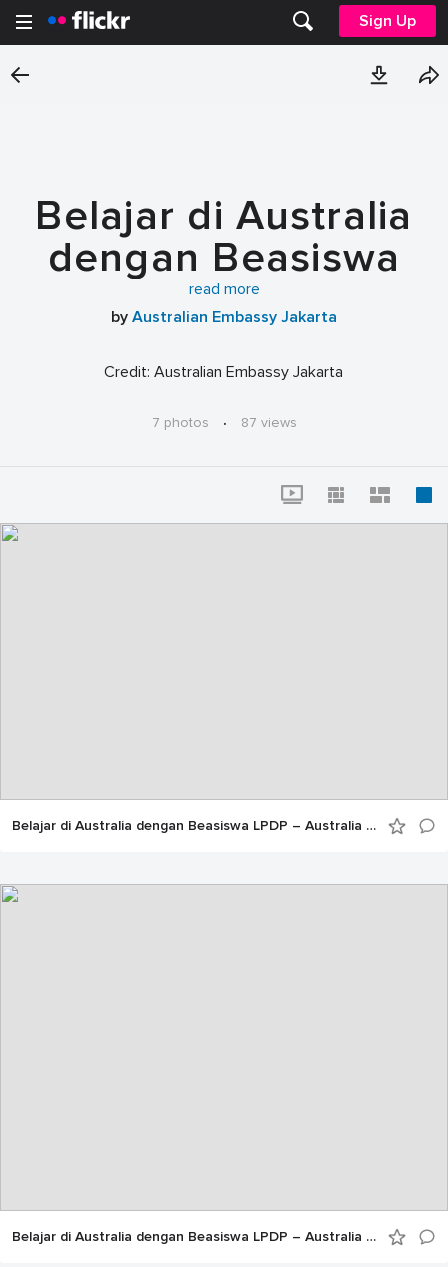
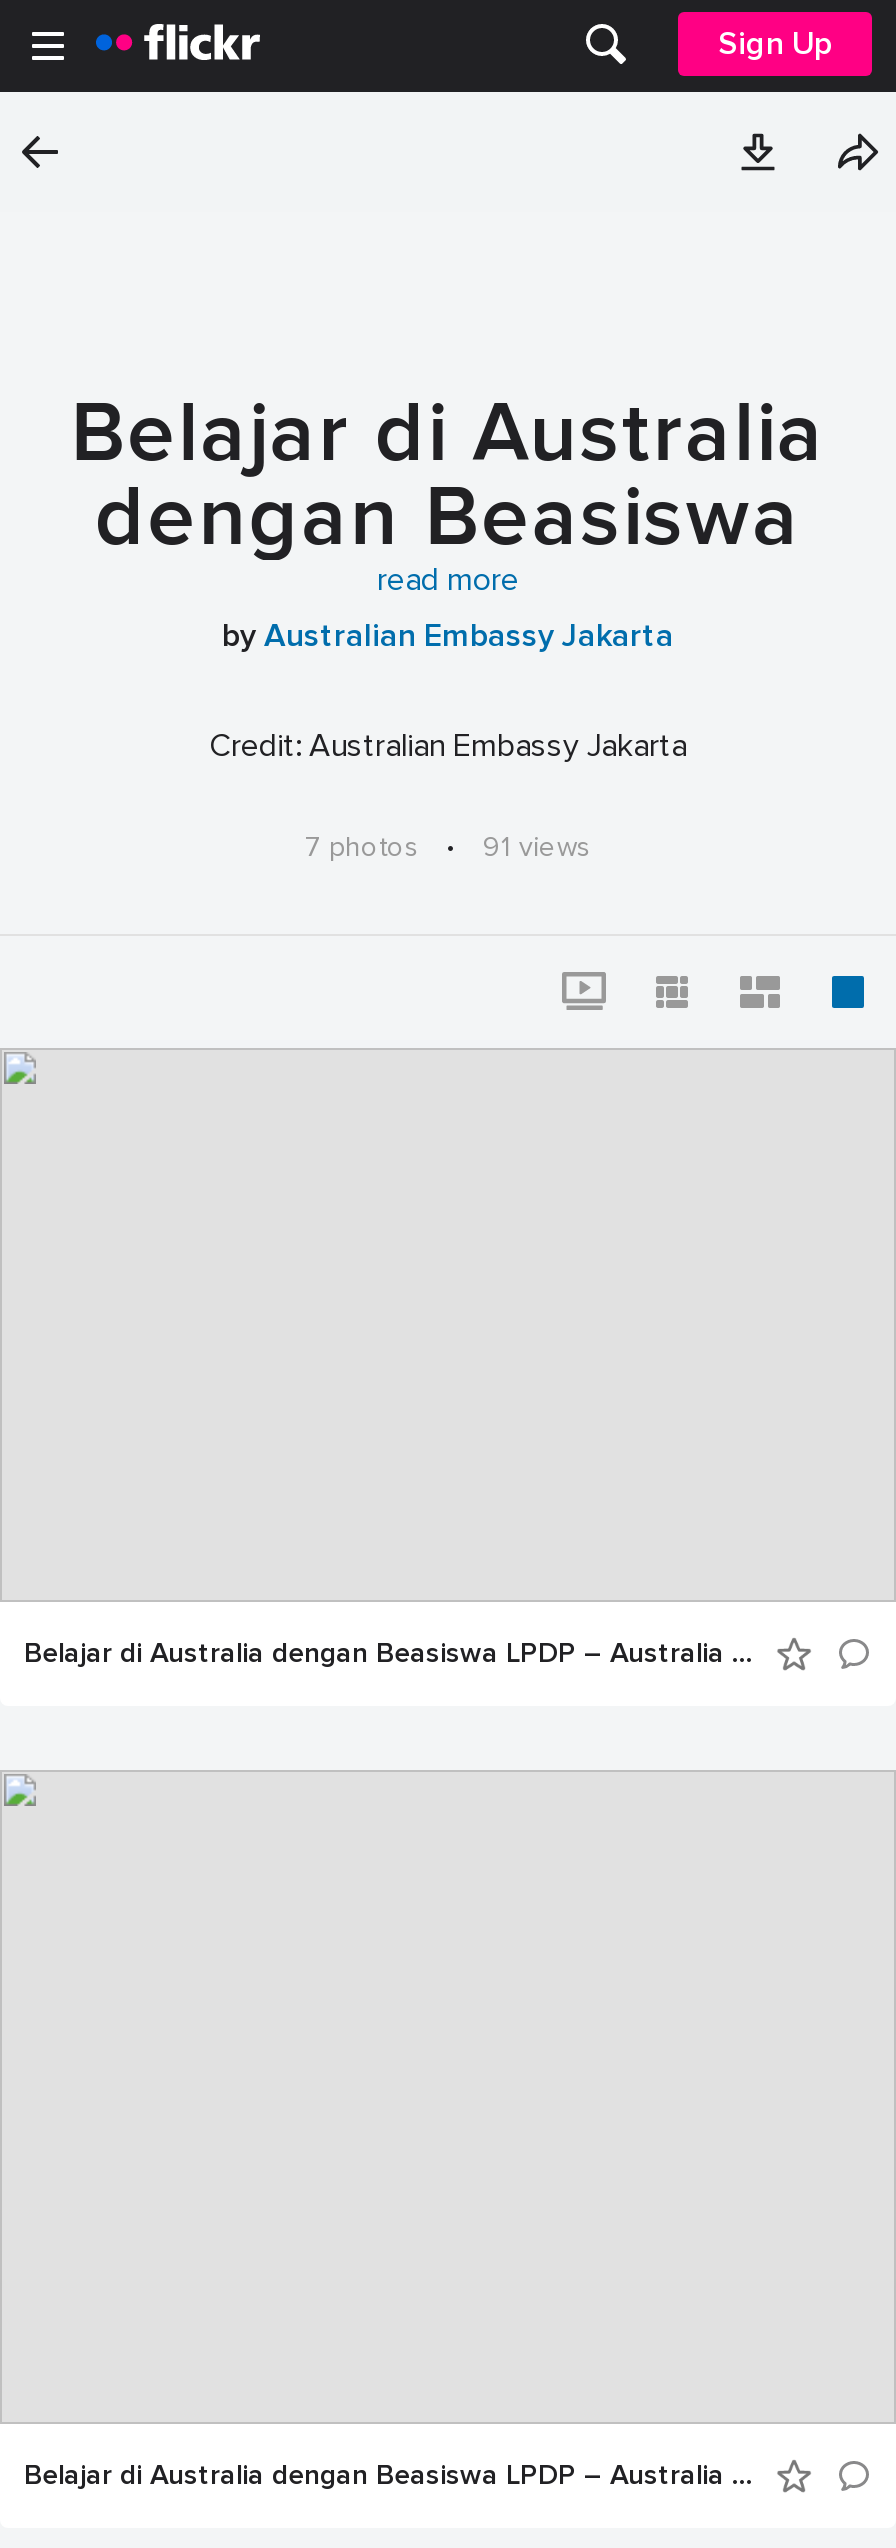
[240,414,296,431] 87 views -> [483,830,591,864] 91 views

